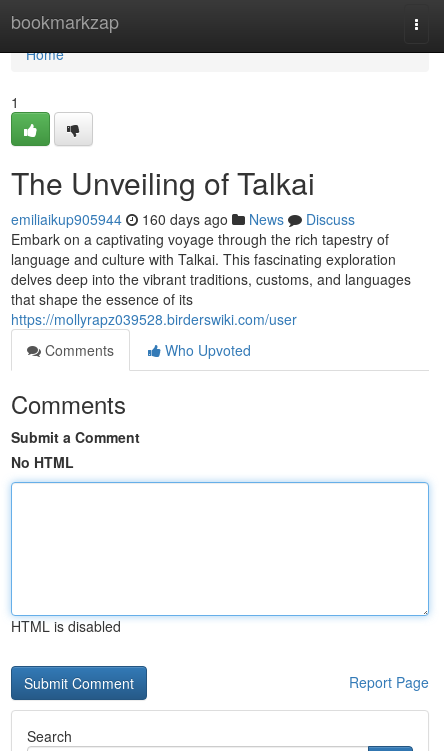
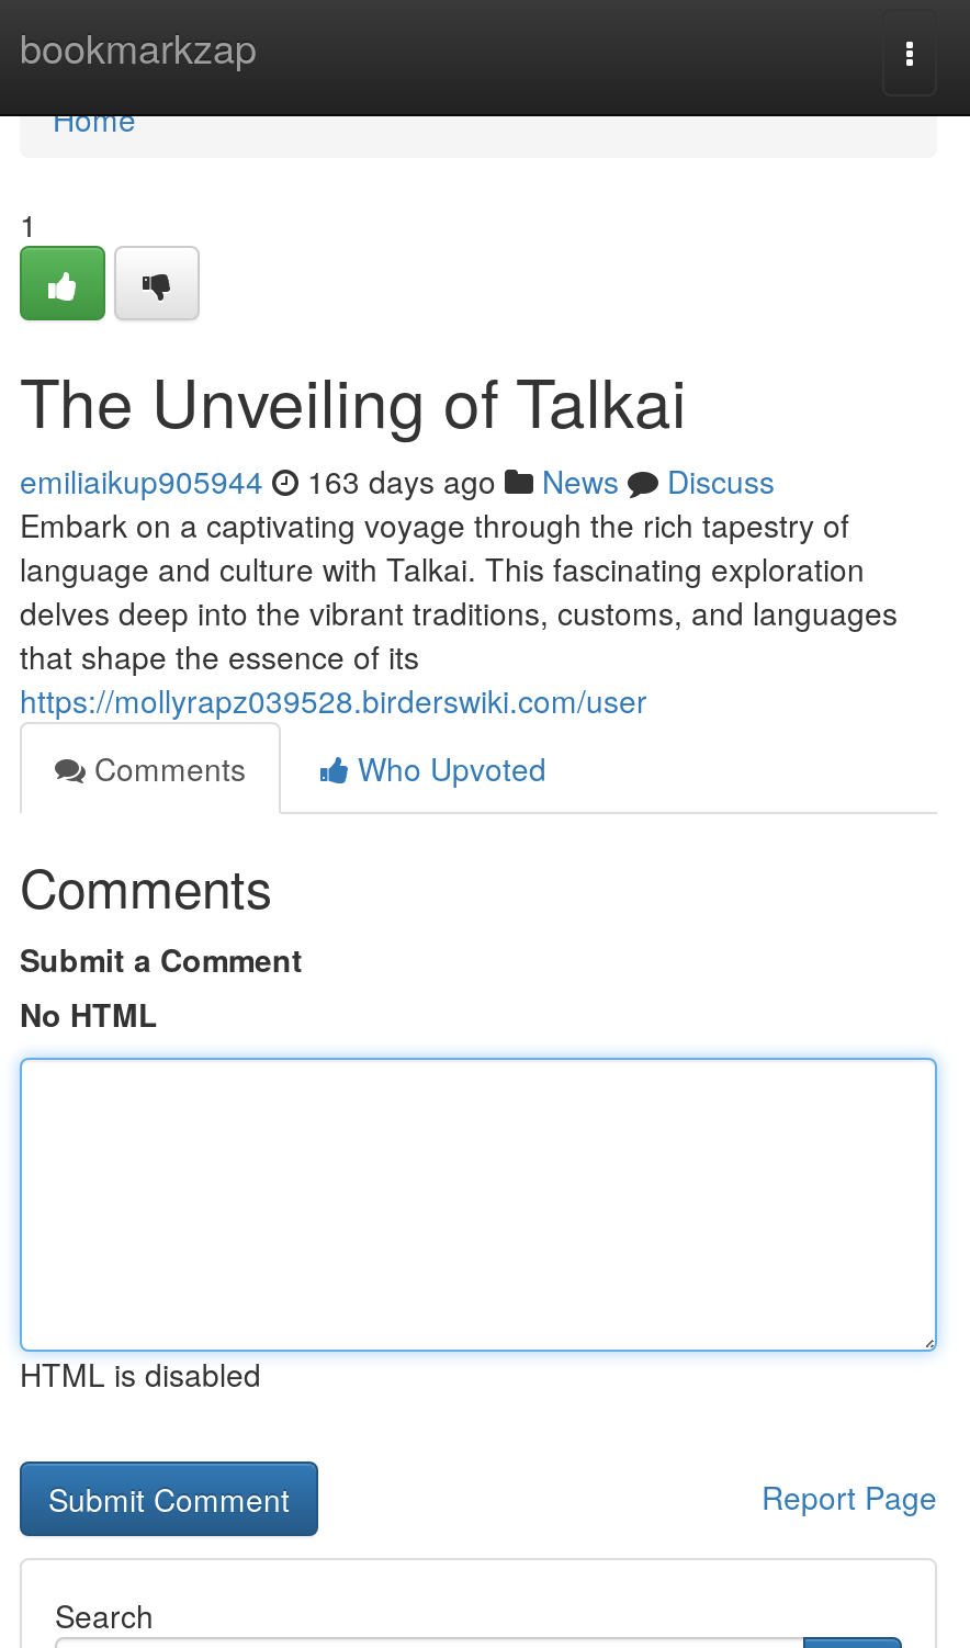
[11,209,355,229] emiliaikup905944 160 days ago News Discuss -> [20,459,775,503] emiliaikup905944 163 days ago News Discuss

